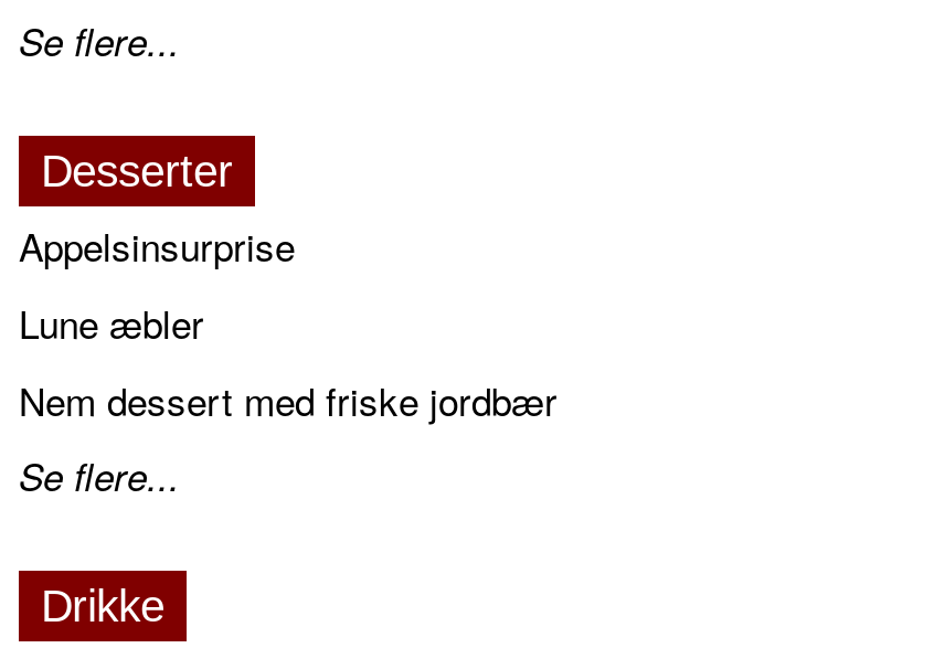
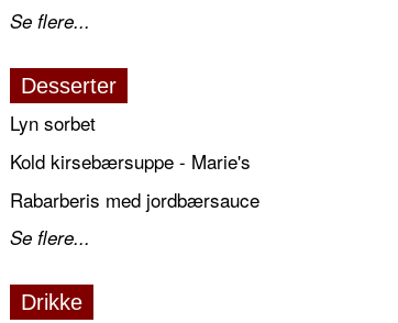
[19,218,558,428] Appelsinsurprise | Lune æbler | Nem dessert med friske jordbær -> [10,109,259,213] Lyn sorbet | Kold kirsebærsuppe - Marie's | Rabarberis med jordbærsauce

